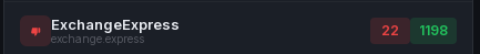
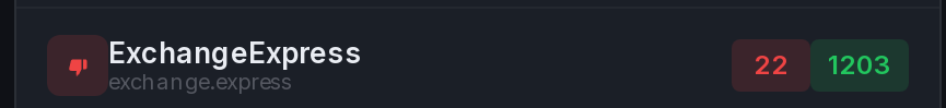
[381,21,448,38] 22 1198 -> [754,47,891,80] 22 1203

